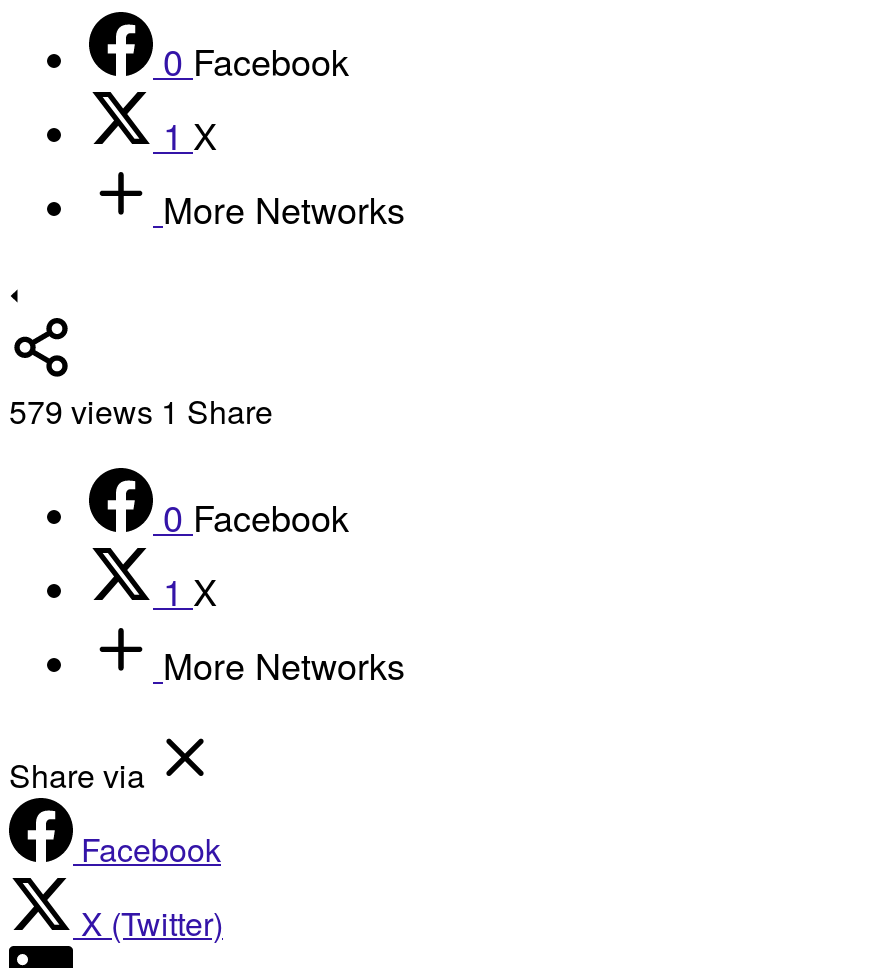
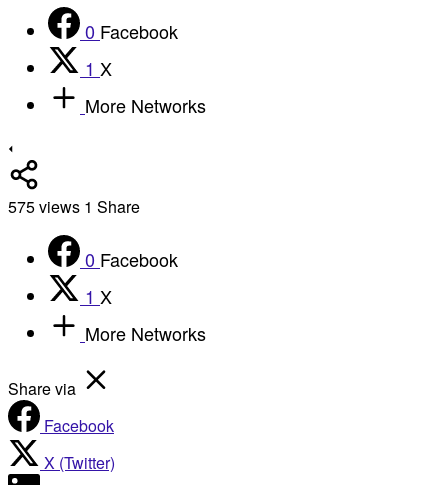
[9,388,273,434] 579 views 1 Share -> [8,195,140,218] 575 views 1 Share

